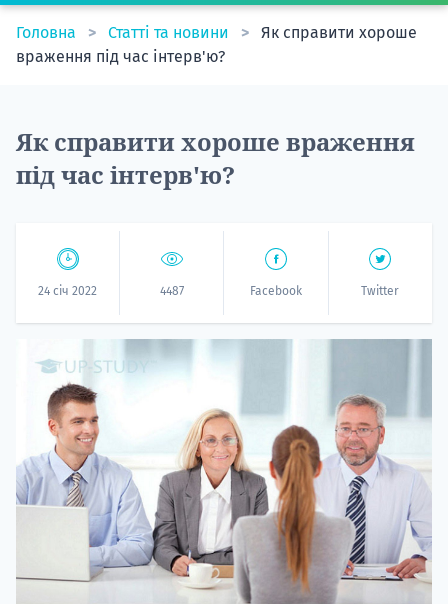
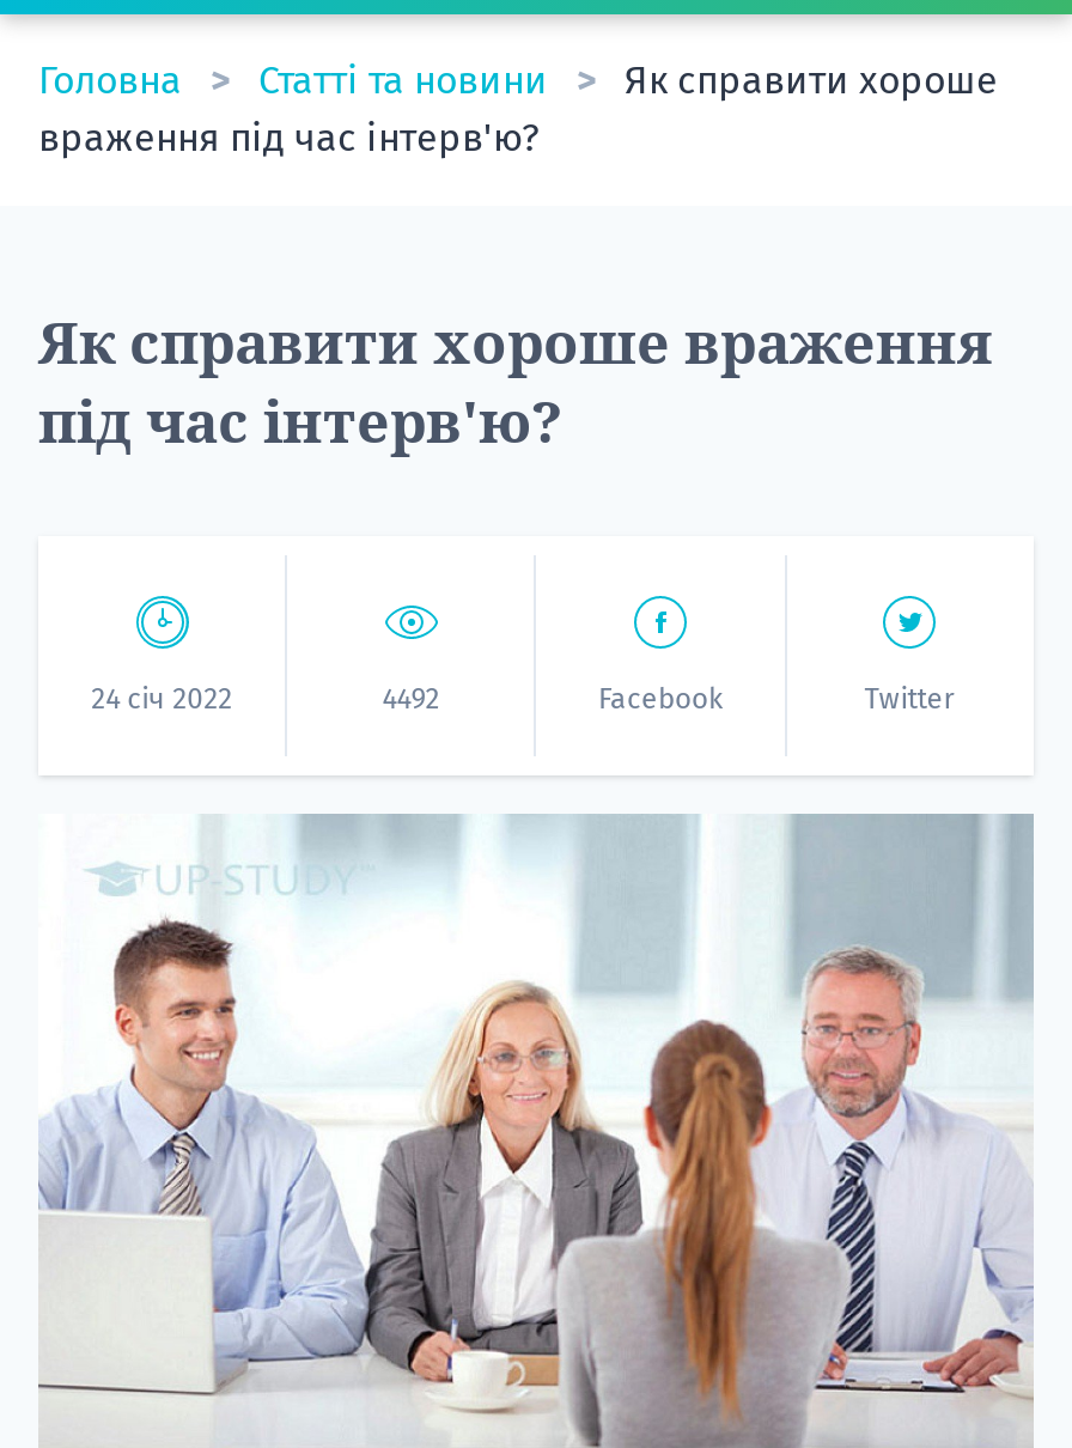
[160,284,184,298] 4487 -> [382,682,440,716] 4492

